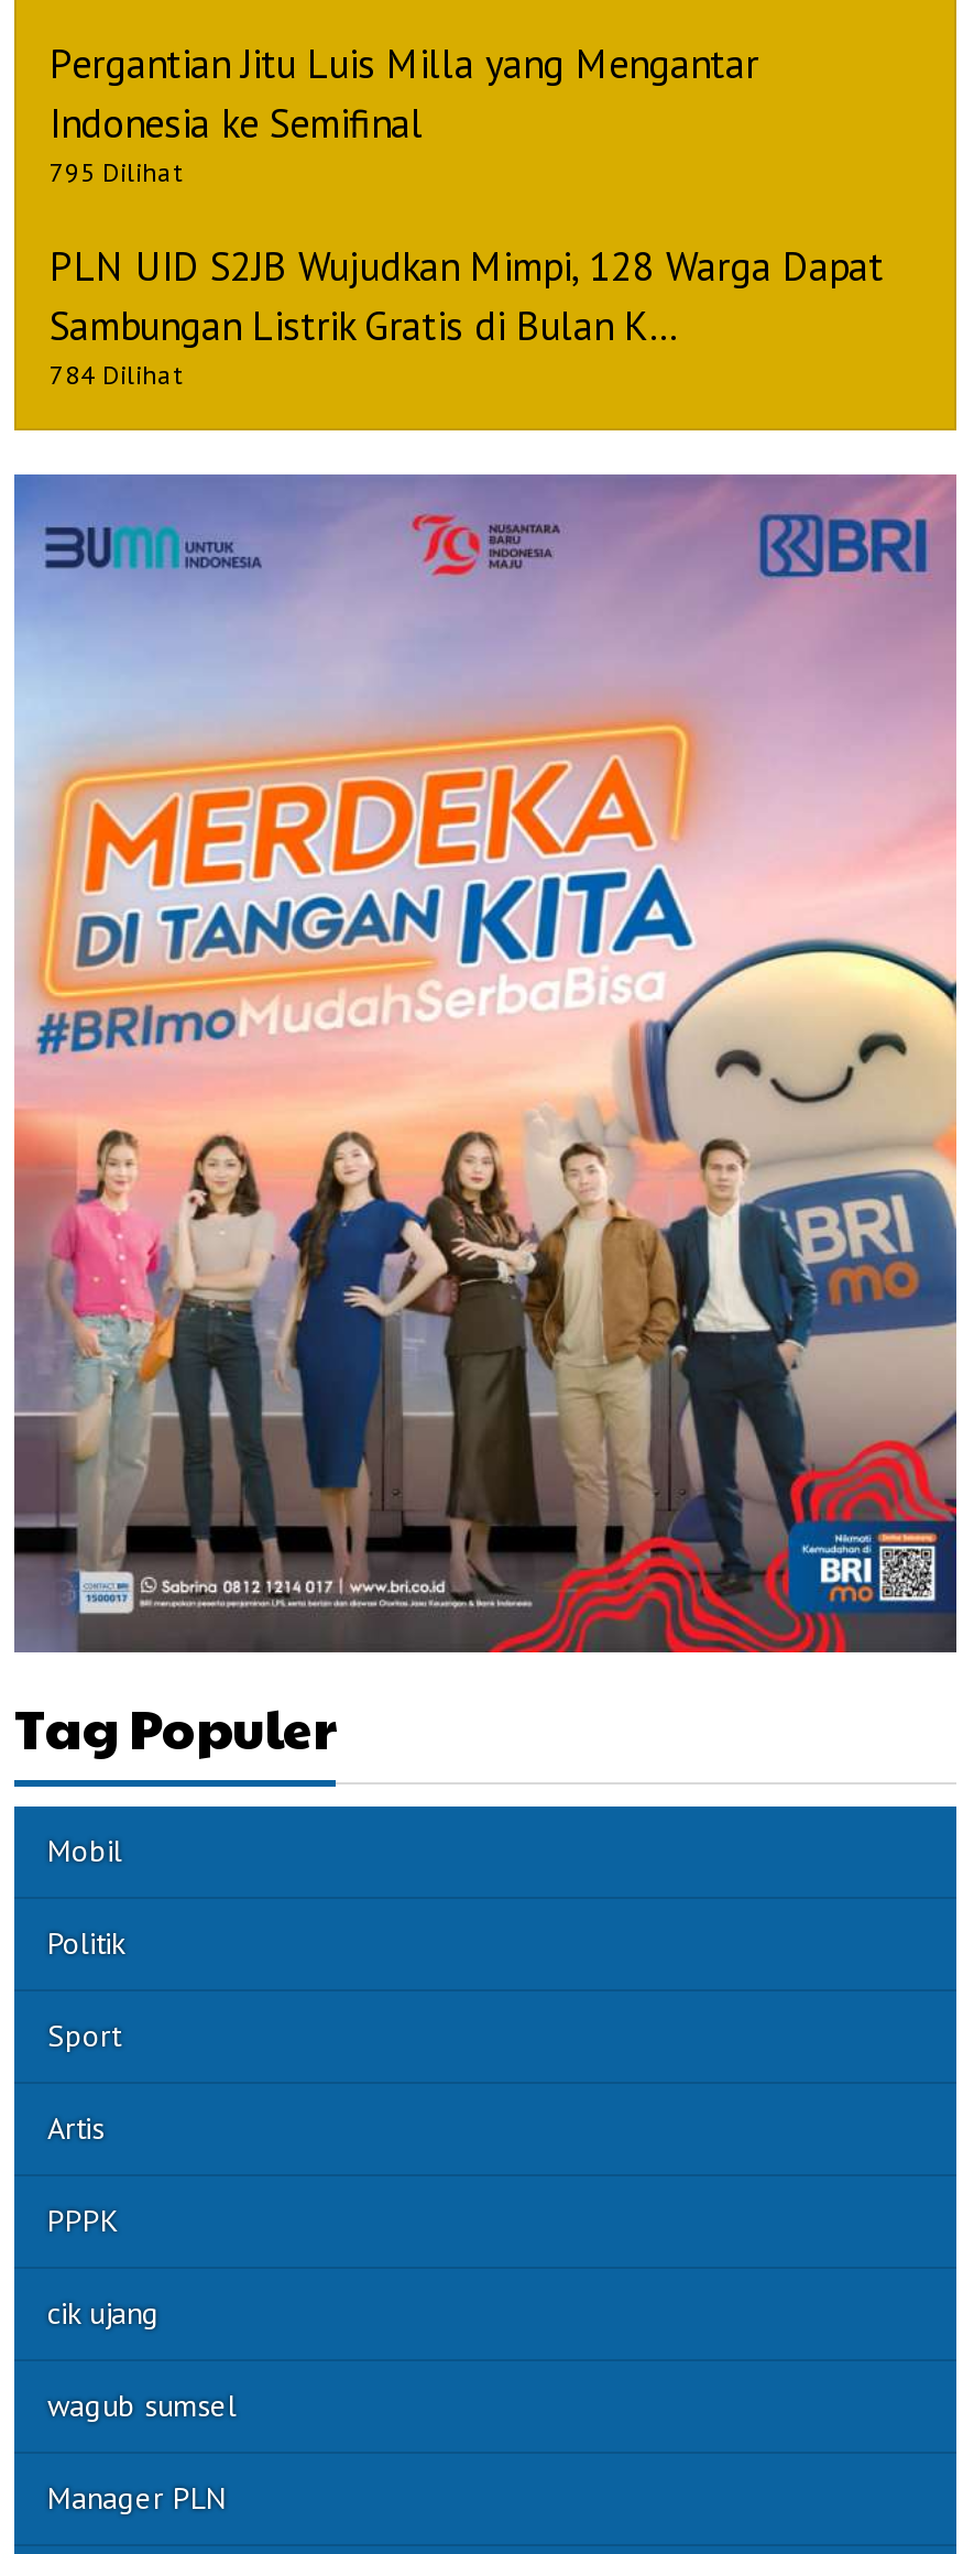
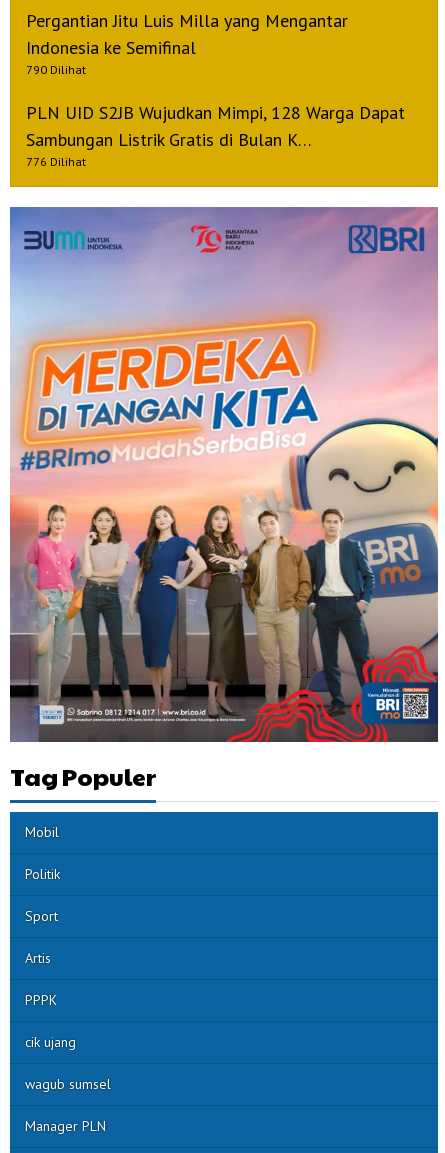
[50,155,182,188] 795 Dilihat -> [26,62,86,77] 790 Dilihat
[50,358,182,391] 784 Dilihat -> [26,154,86,169] 776 Dilihat

